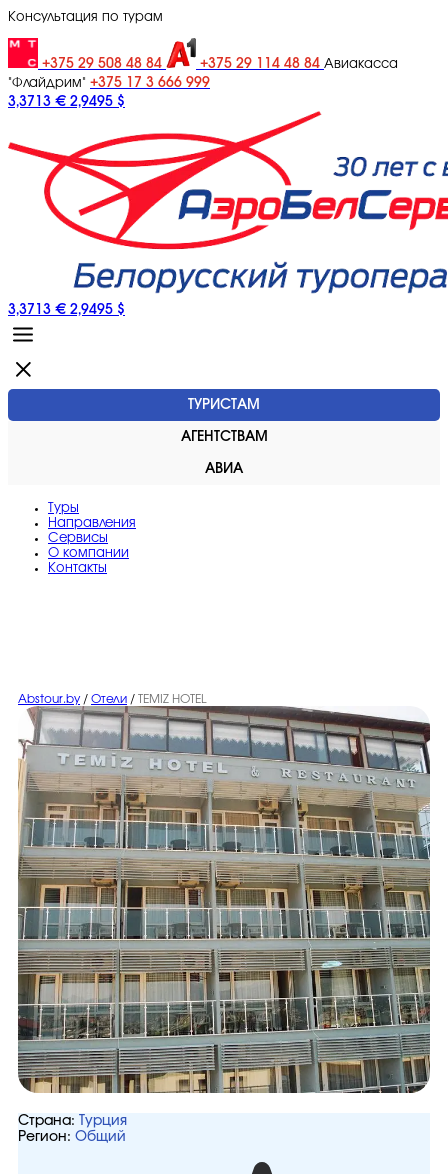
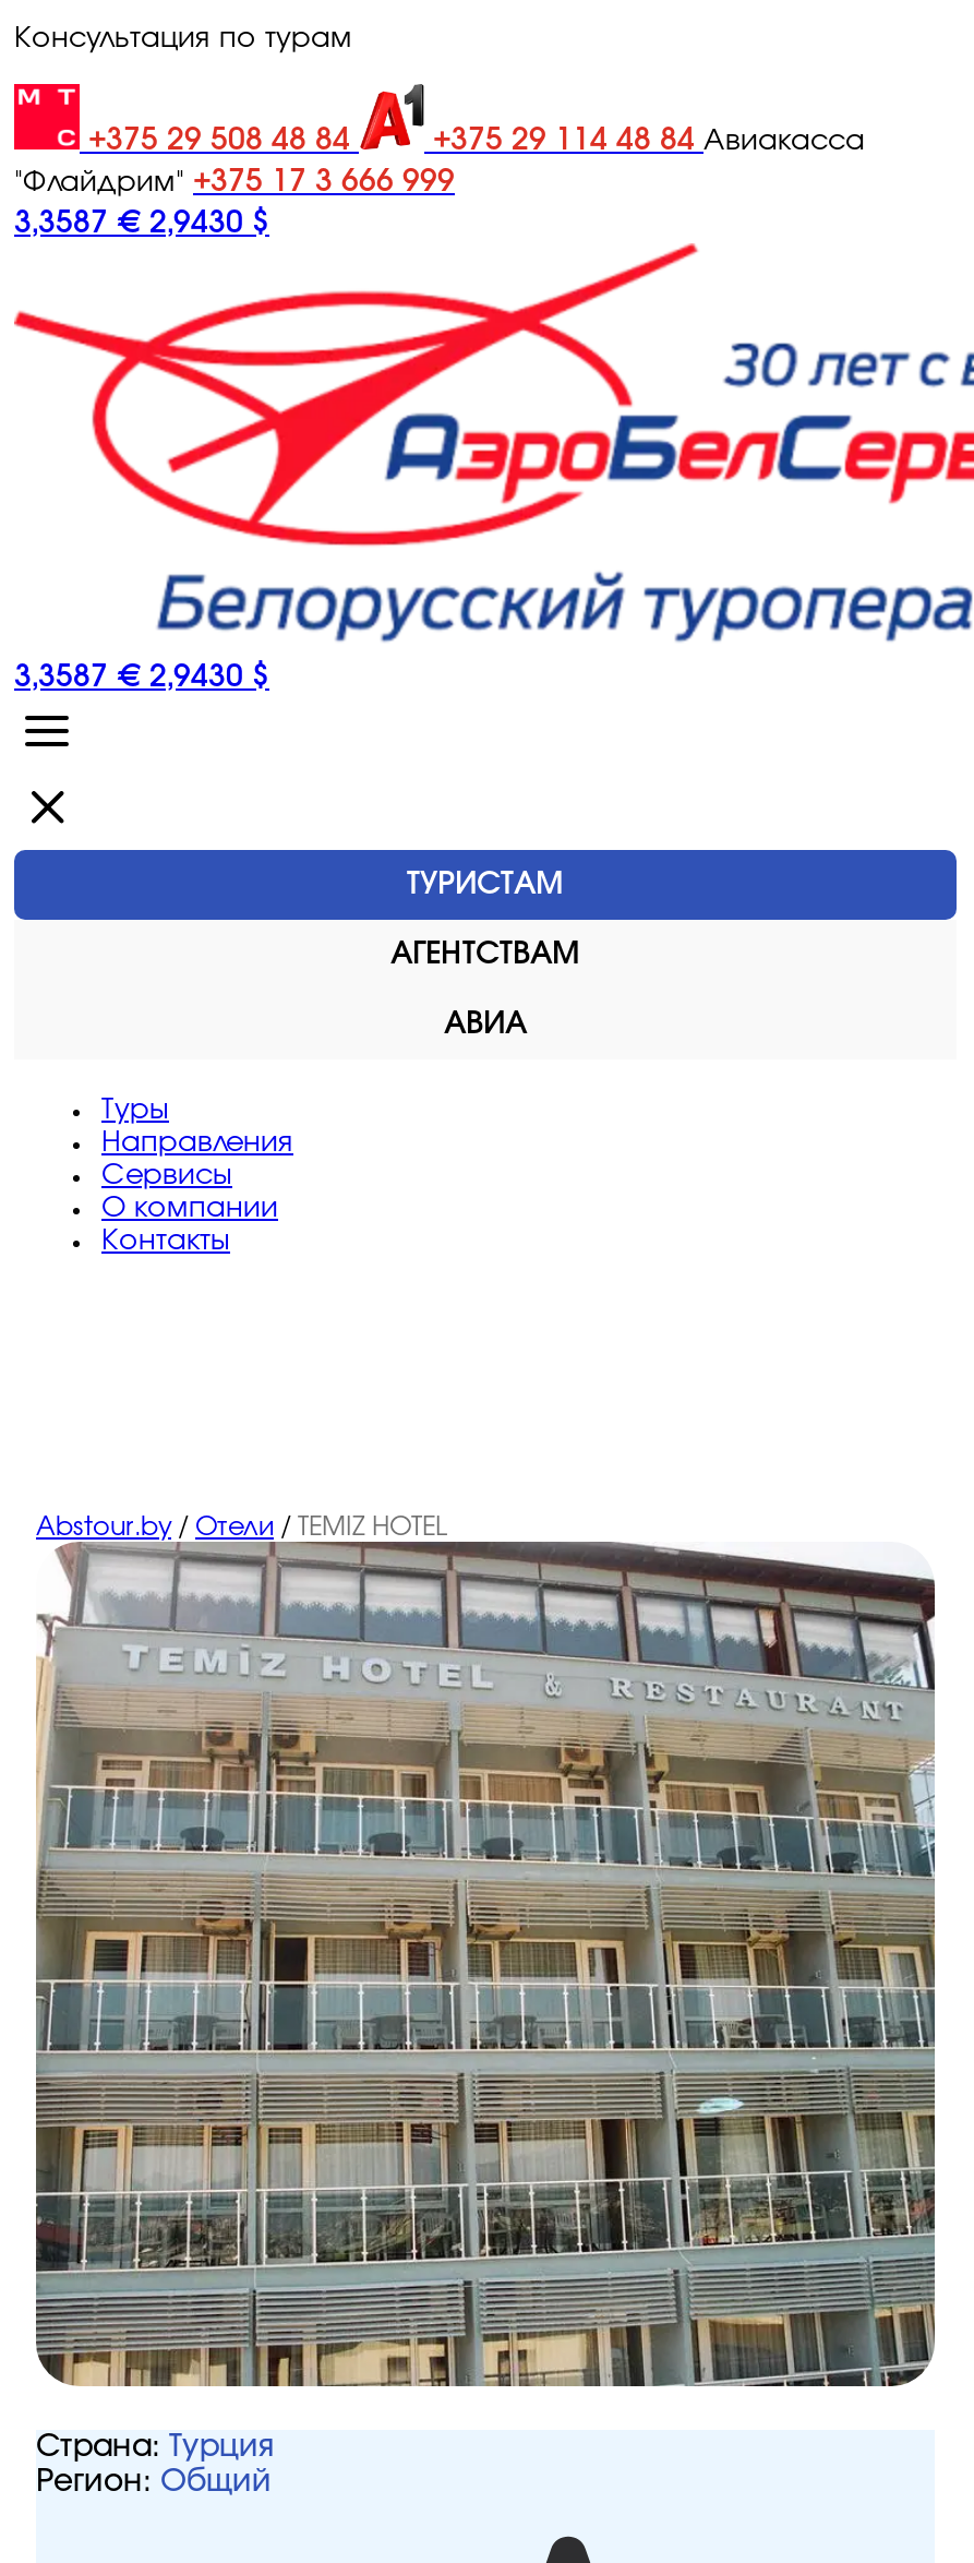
[8,95,125,109] 3,3713 € 2,9495 $ -> [14,208,269,239] 3,3587 € 2,9430 $
[8,303,125,317] 3,3713 € 2,9495 $ -> [14,662,269,693] 3,3587 € 2,9430 $

